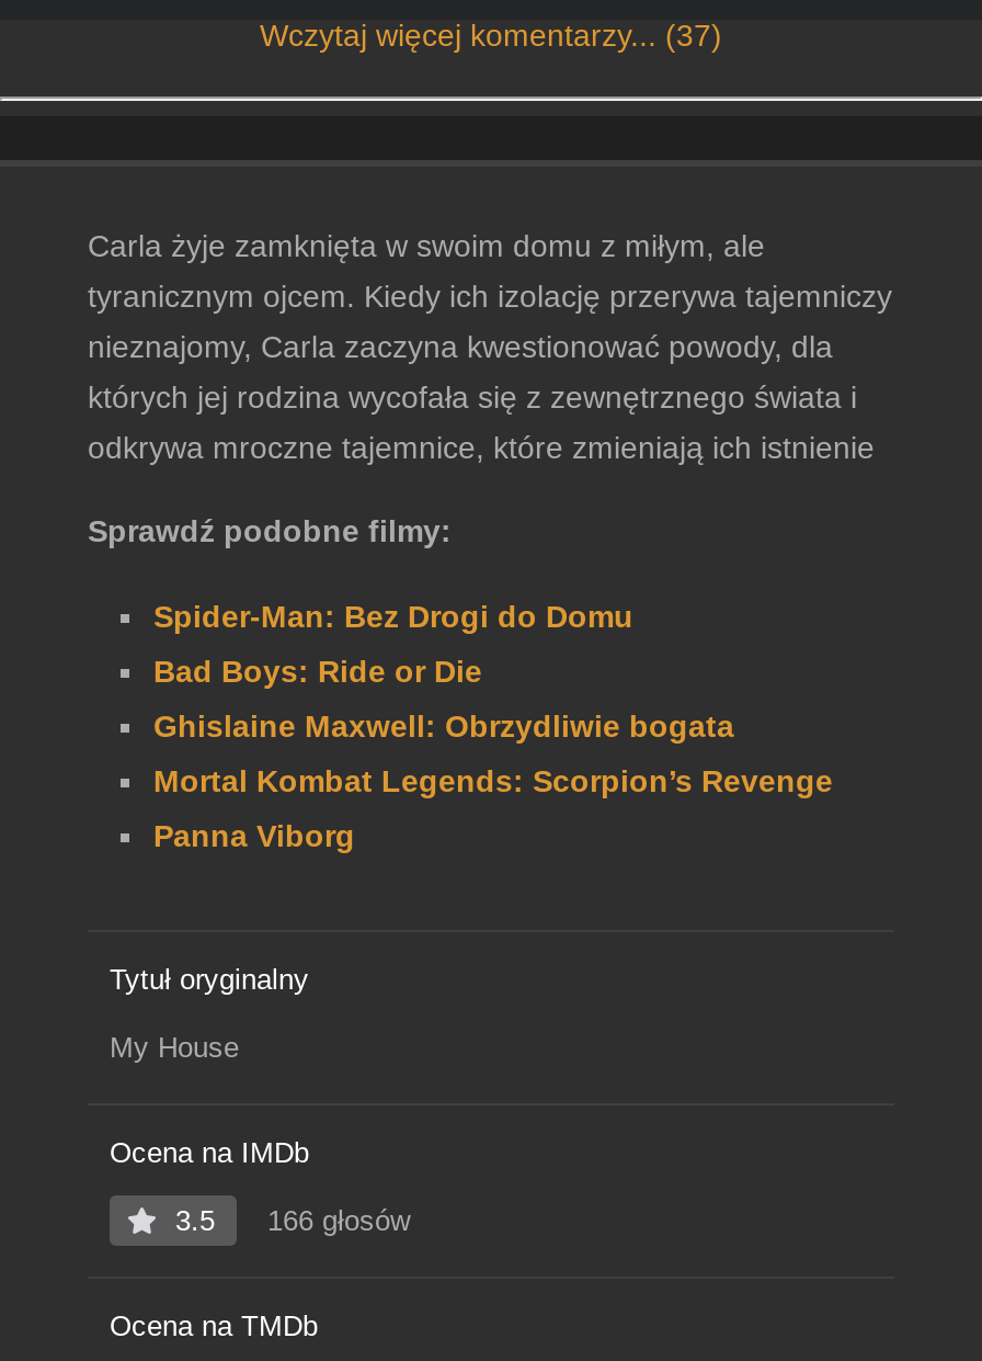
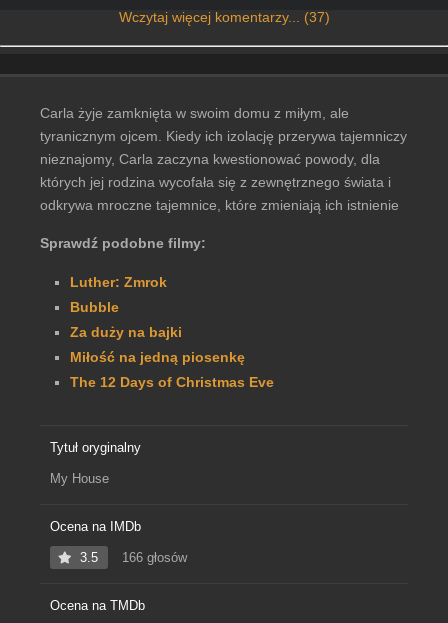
[153,599,633,634] Spider-Man: Bez Drogi do Domu -> [70,274,167,290] Luther: Zmrok
[153,654,482,689] Bad Boys: Ride or Die -> [70,299,119,315] Bubble
[153,708,734,744] Ghislaine Maxwell: Obrzydliwie bogata -> [70,324,182,340] Za duży na bajki
[153,763,833,798] Mortal Kombat Legends: Scorpion’s Revenge -> [70,349,245,365] Miłość na jedną piosenkę
[153,818,355,853] Panna Viborg -> [70,374,274,390] The 12 Days of Christmas Eve

